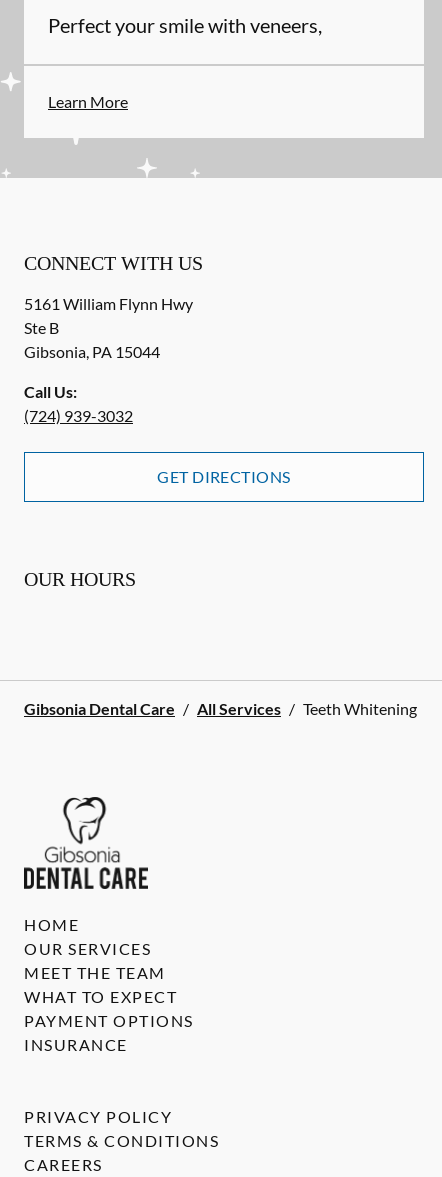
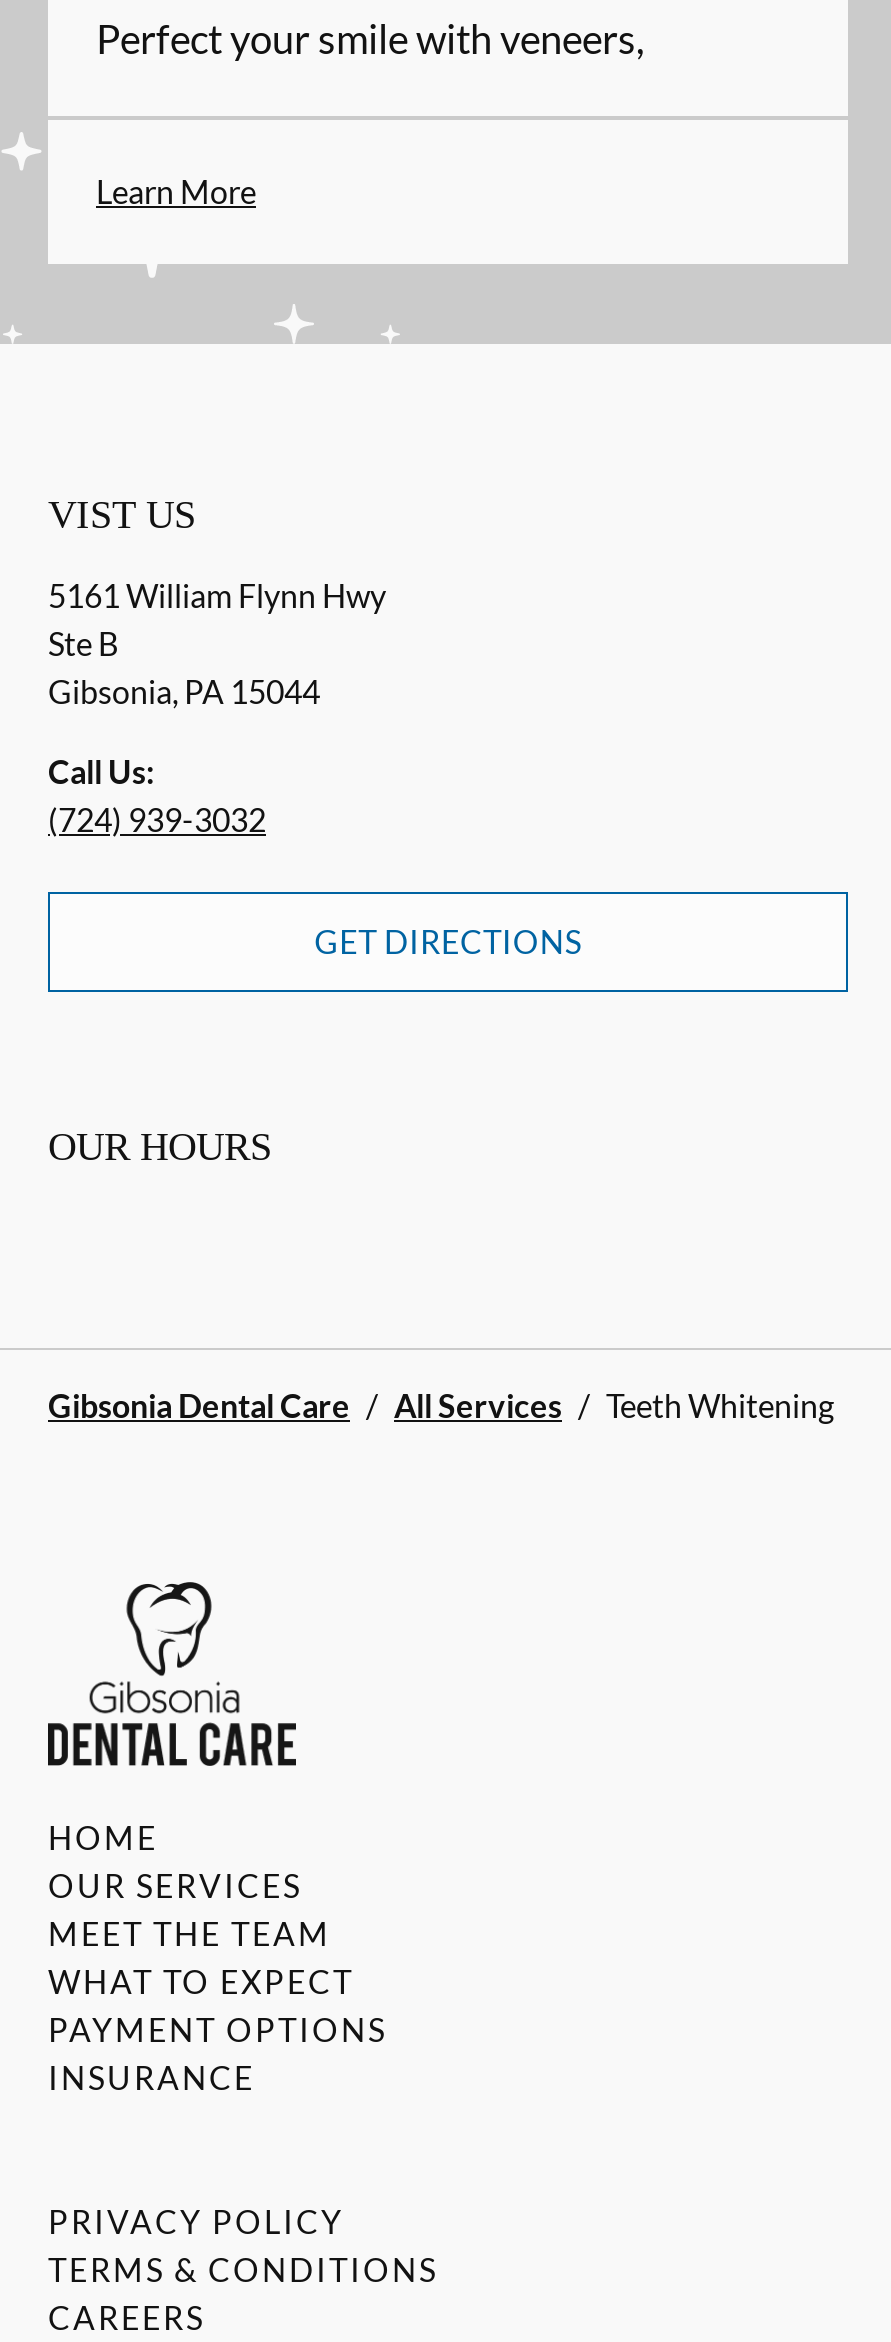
[24,252,203,274] CONNECT WITH US -> [48,492,196,536] VIST US

